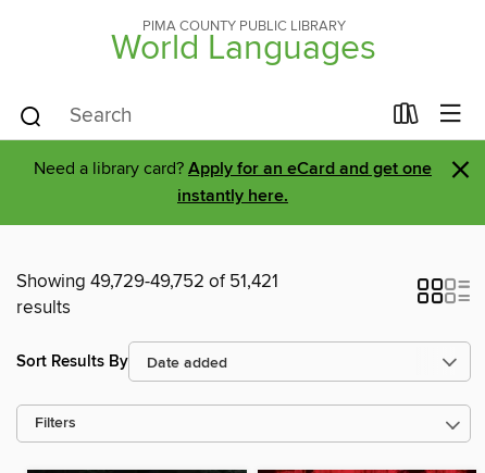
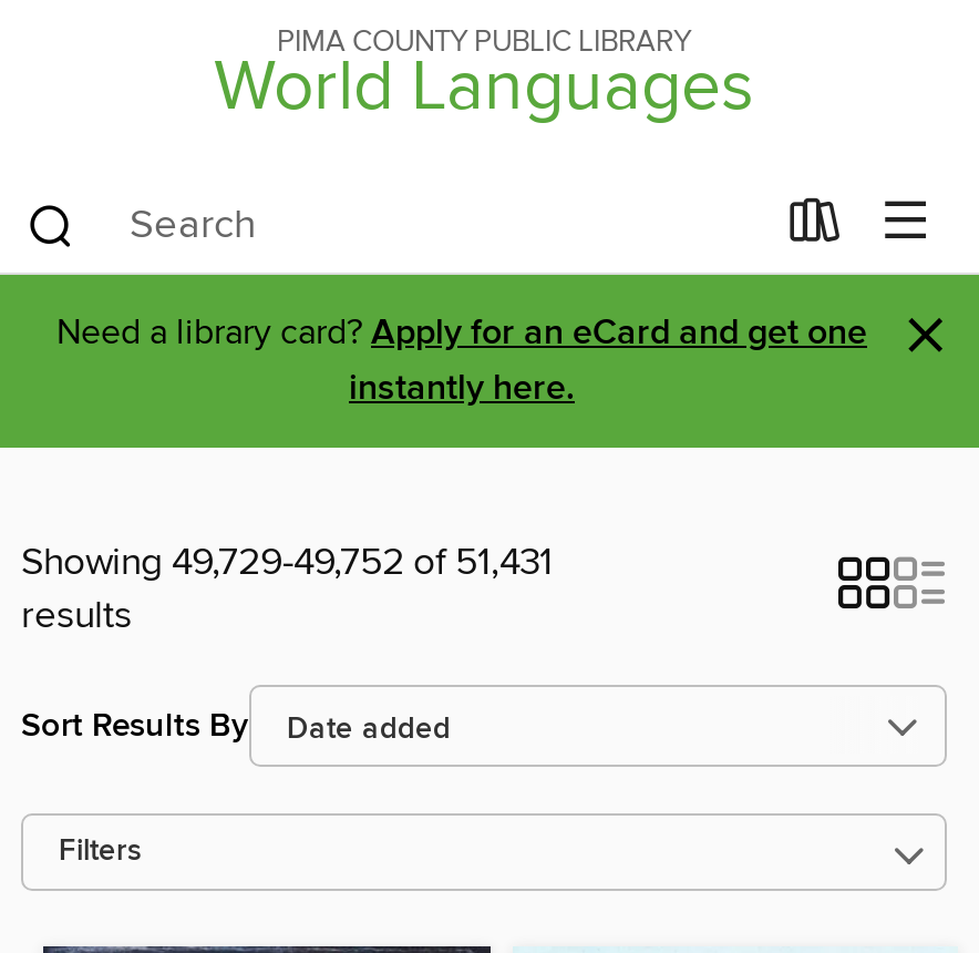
[16,270,278,294] Showing 49,729-49,752 of 51,421 -> [21,539,553,587] Showing 49,729-49,752 of 51,431

